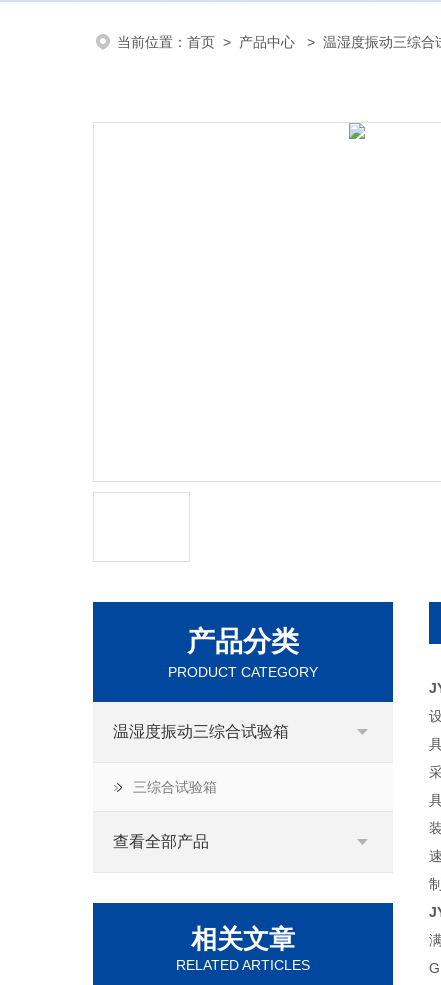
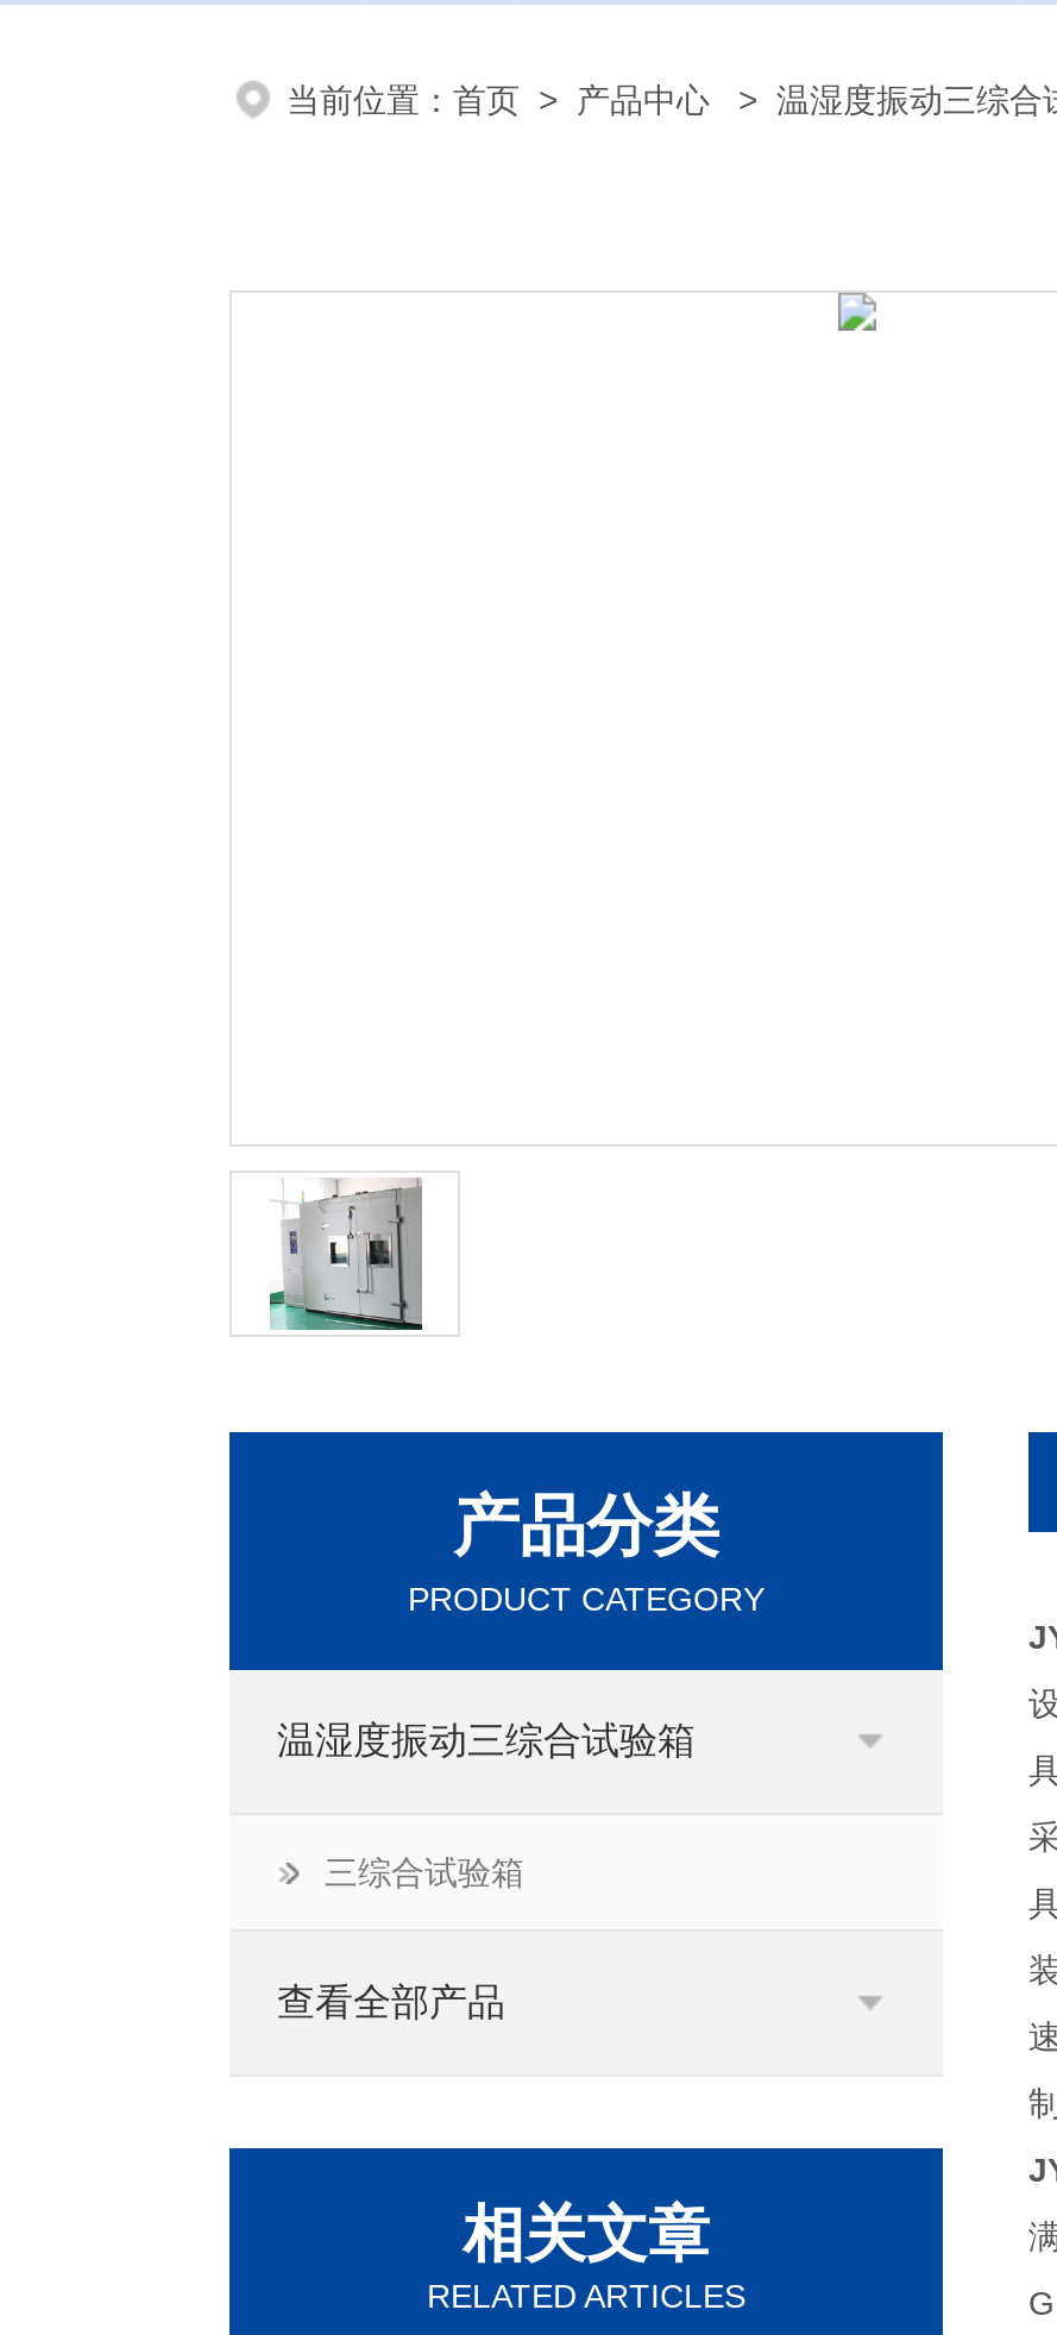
none -> [268,1178,424,1332] [image]

